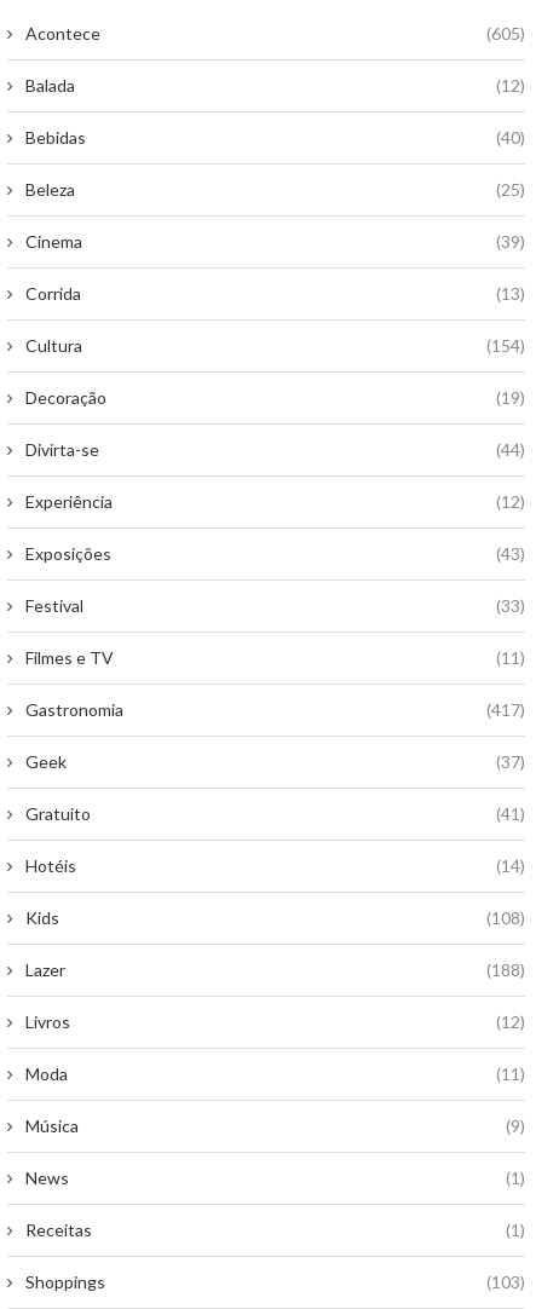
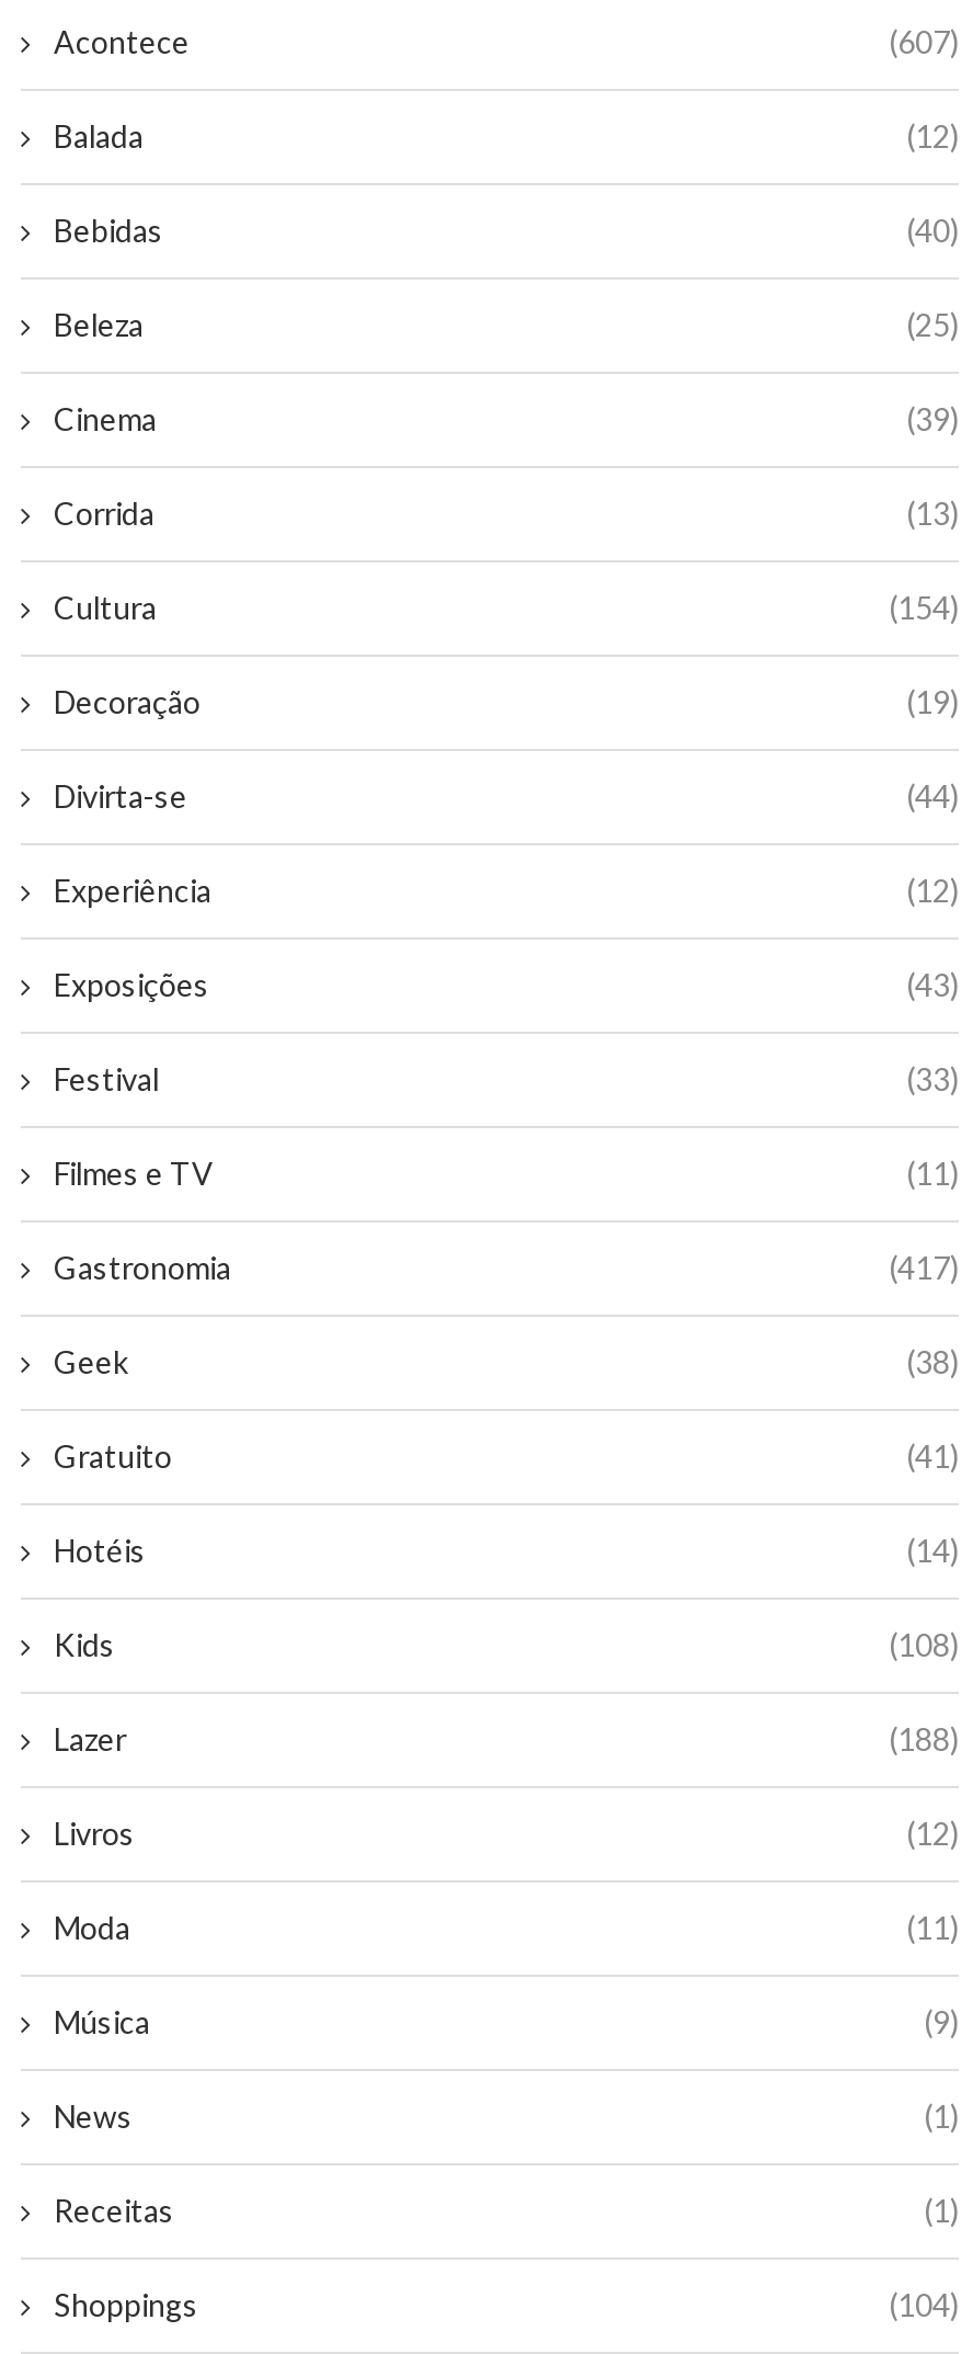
[486,23,525,44] (605) -> [889,23,959,61] (607)
[496,751,525,772] (37) -> [906,1343,959,1381] (38)
[486,1272,525,1292] (103) -> [889,2286,959,2324] (104)

